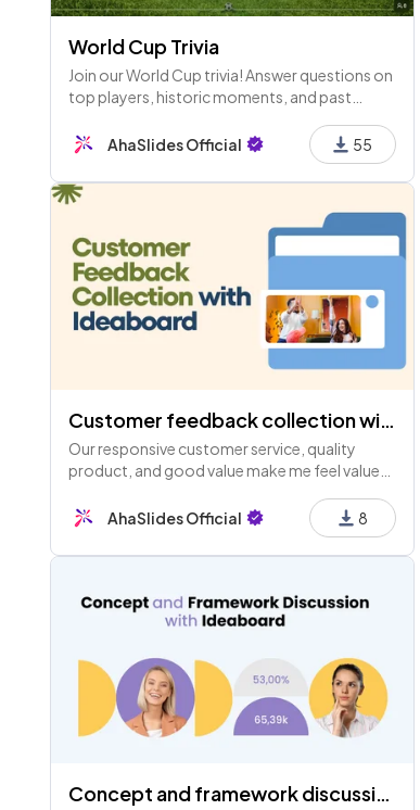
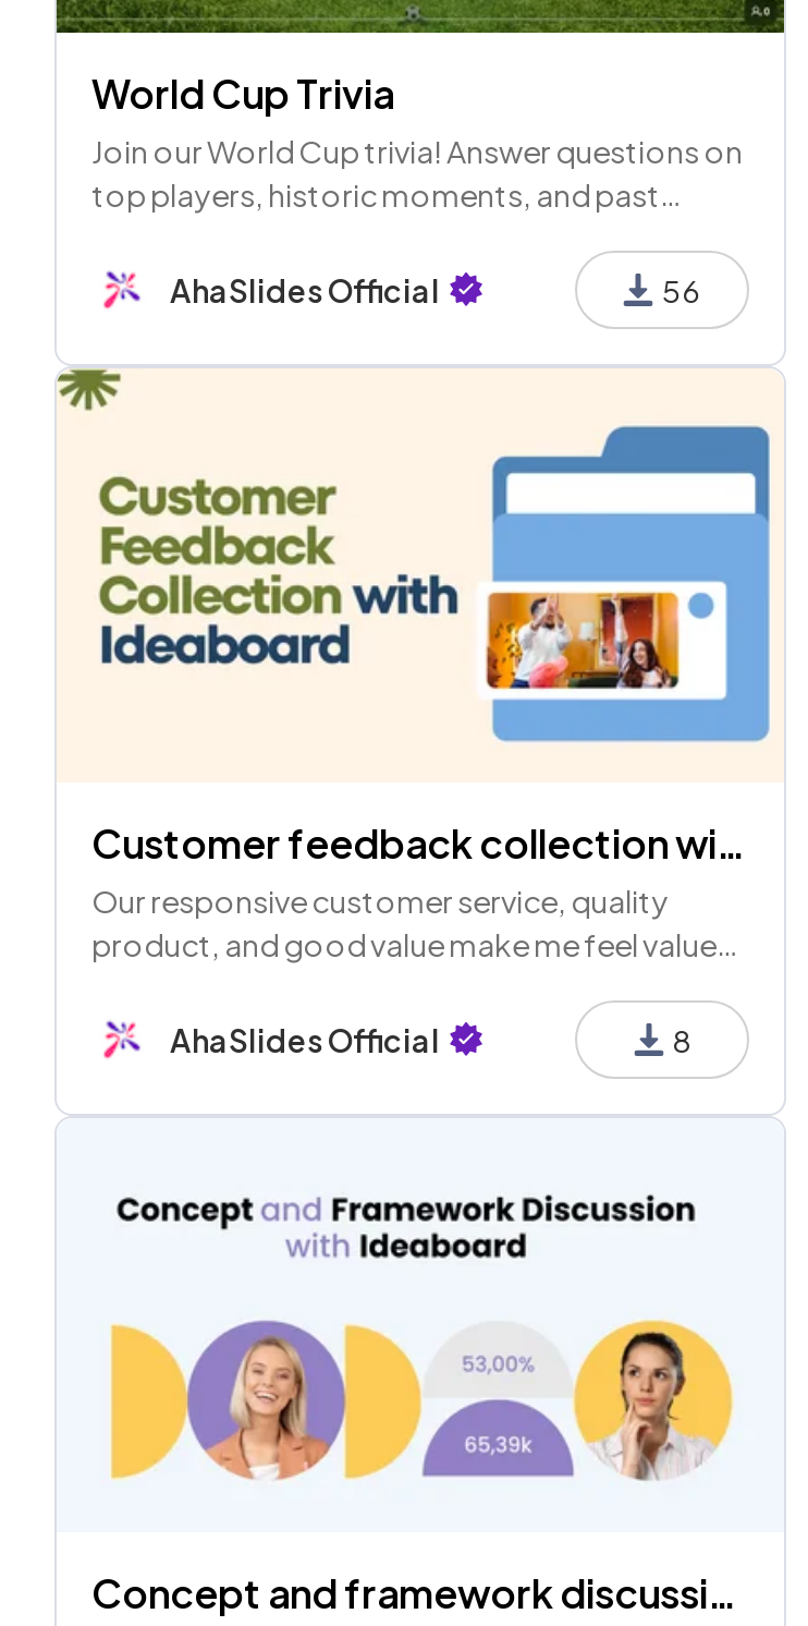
[353,134,372,154] 55 -> [662,270,701,309] 56

